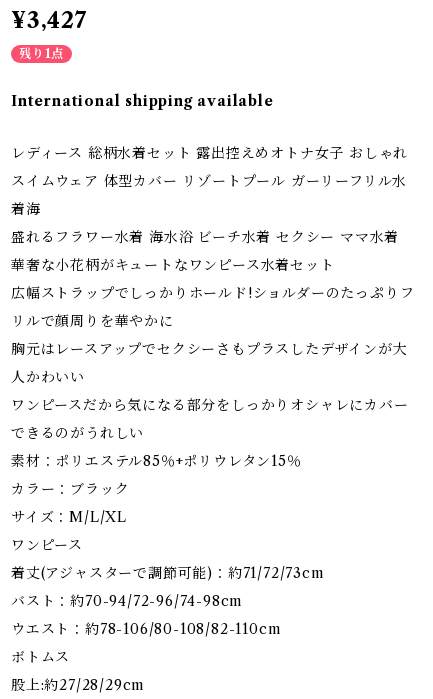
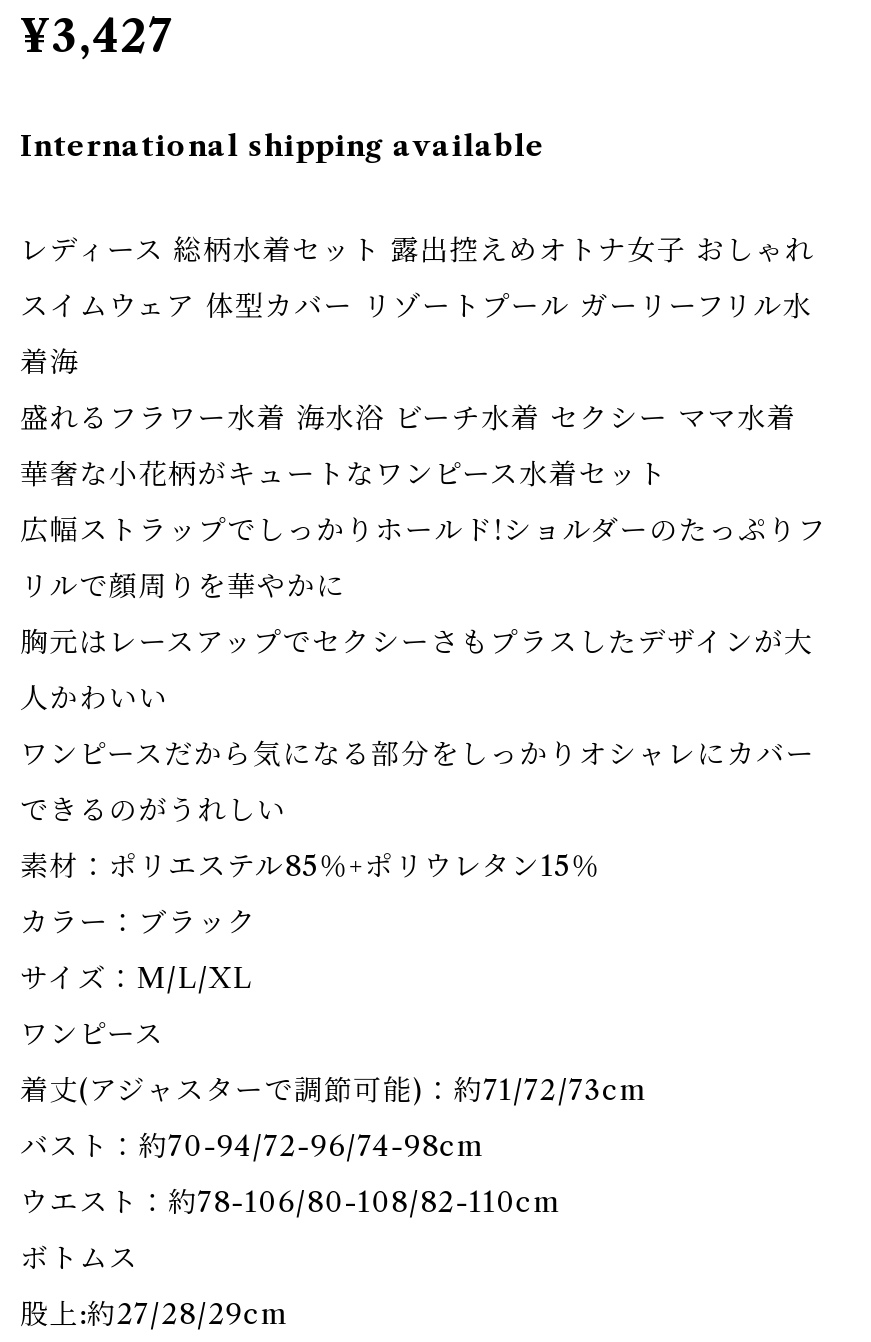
[19,46,64,61] 残り1点 -> none

